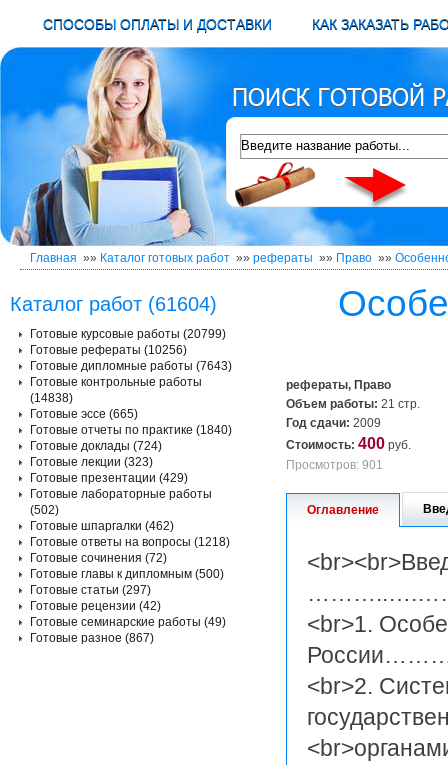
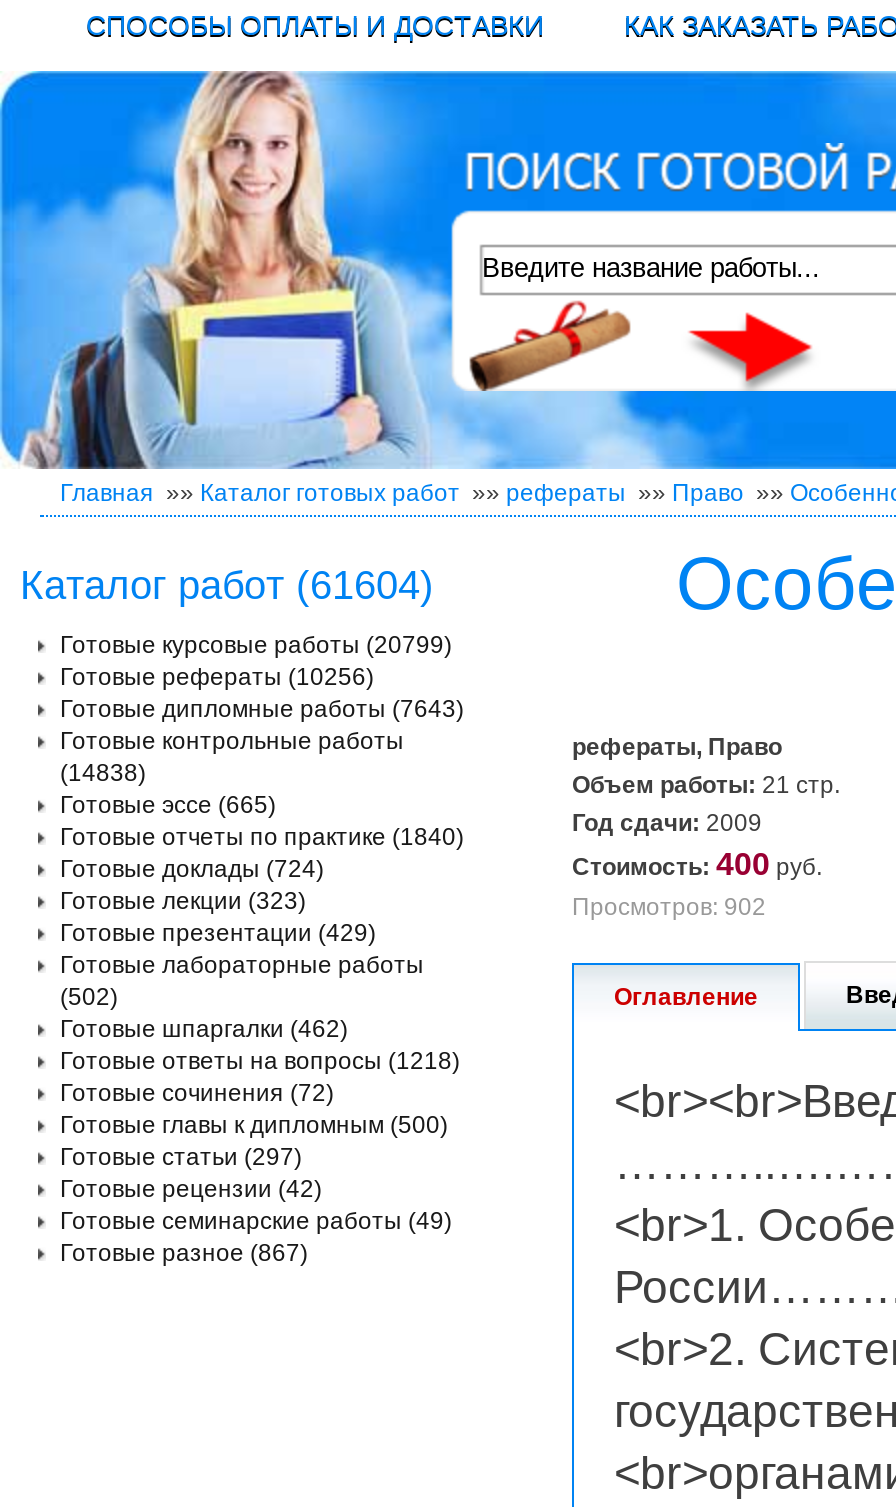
[286,458,383,472] Просмотров: 901 -> [572,893,766,921] Просмотров: 902

